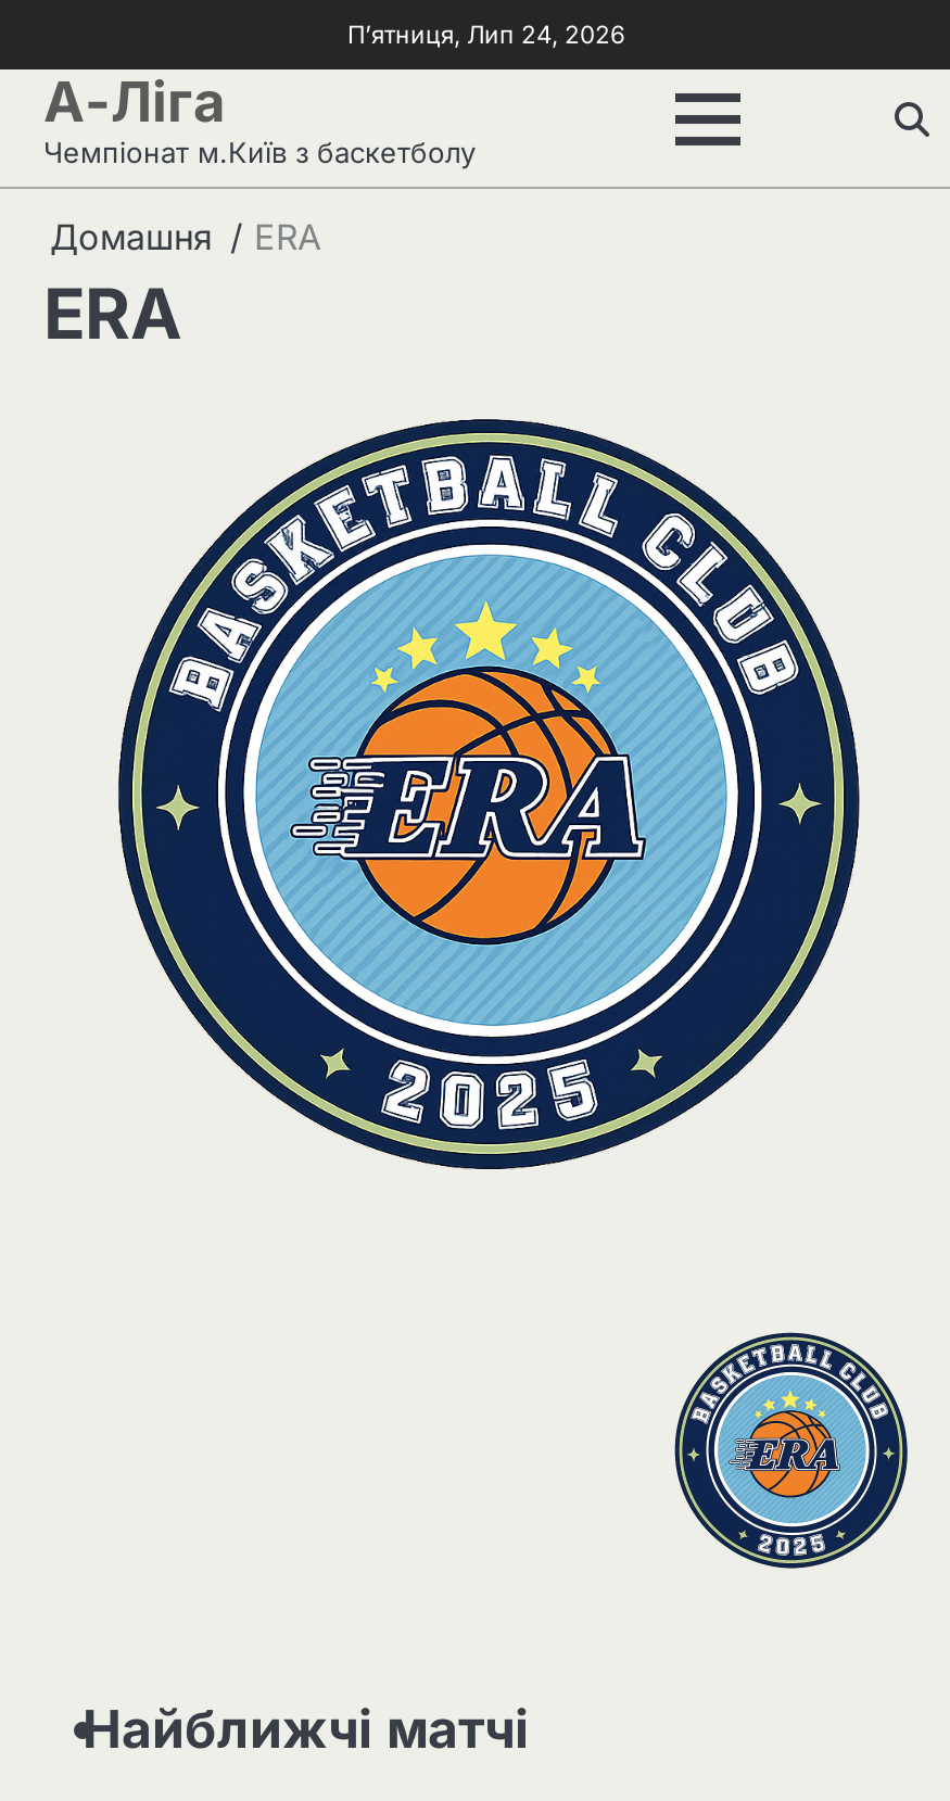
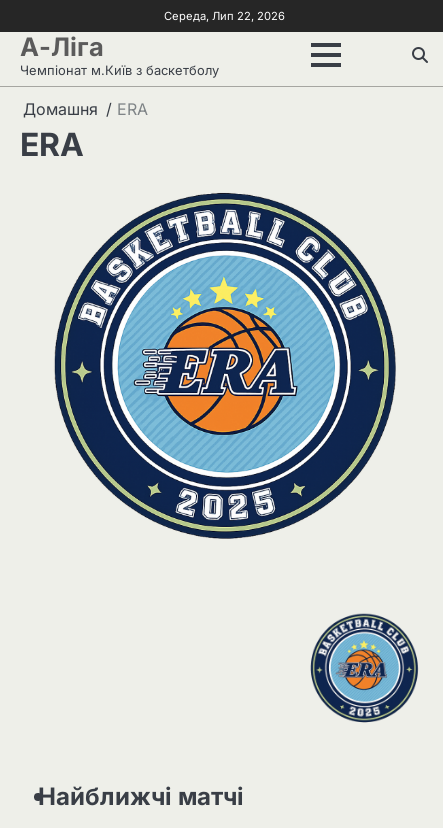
[347,18,625,49] П’ятниця, Лип 24, 2026 -> [163,8,284,22] Середа, Лип 22, 2026

